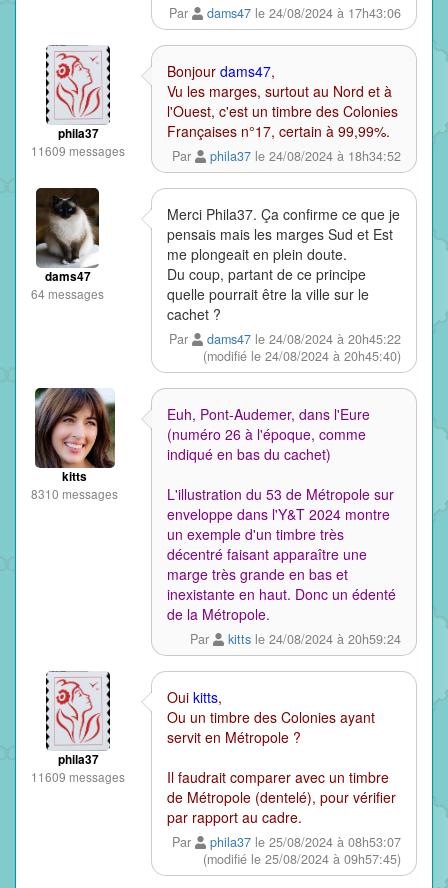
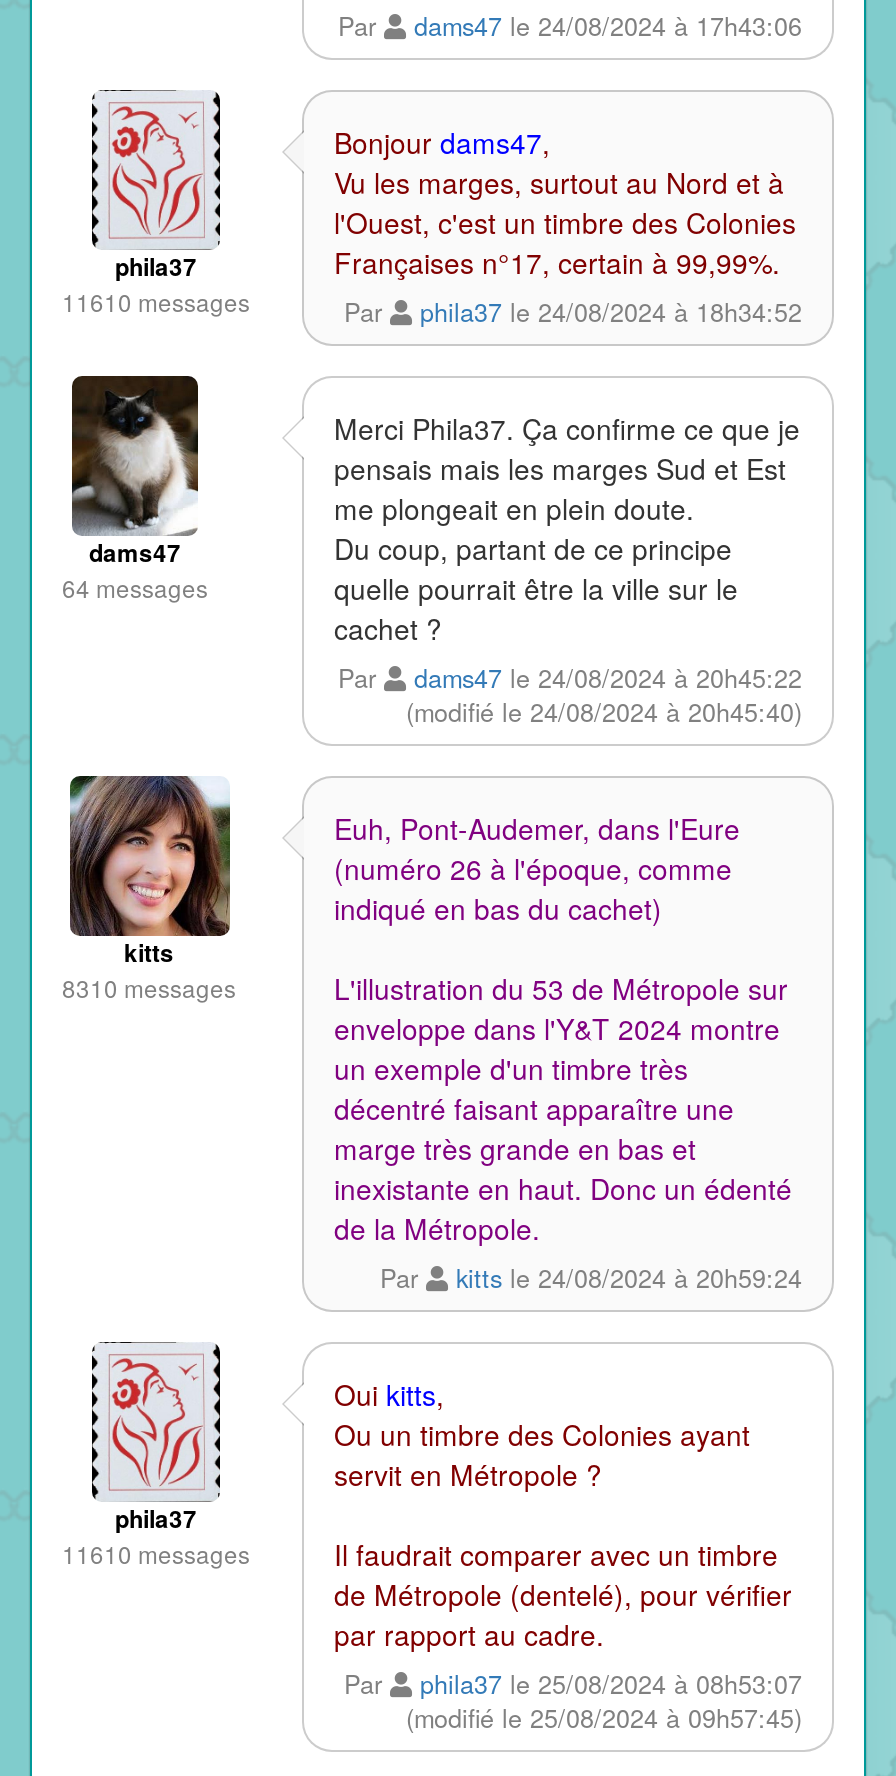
[31,142,125,159] 11609 messages -> [62,284,250,318] 11610 messages
[31,768,125,785] 11609 messages -> [62,1536,250,1570] 11610 messages

